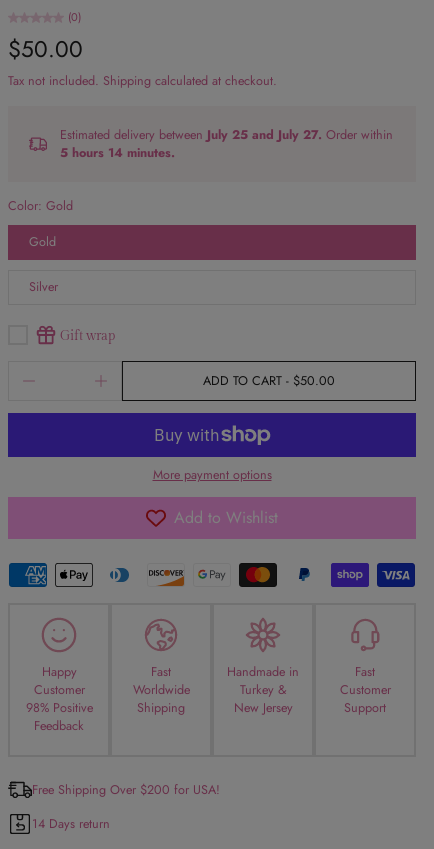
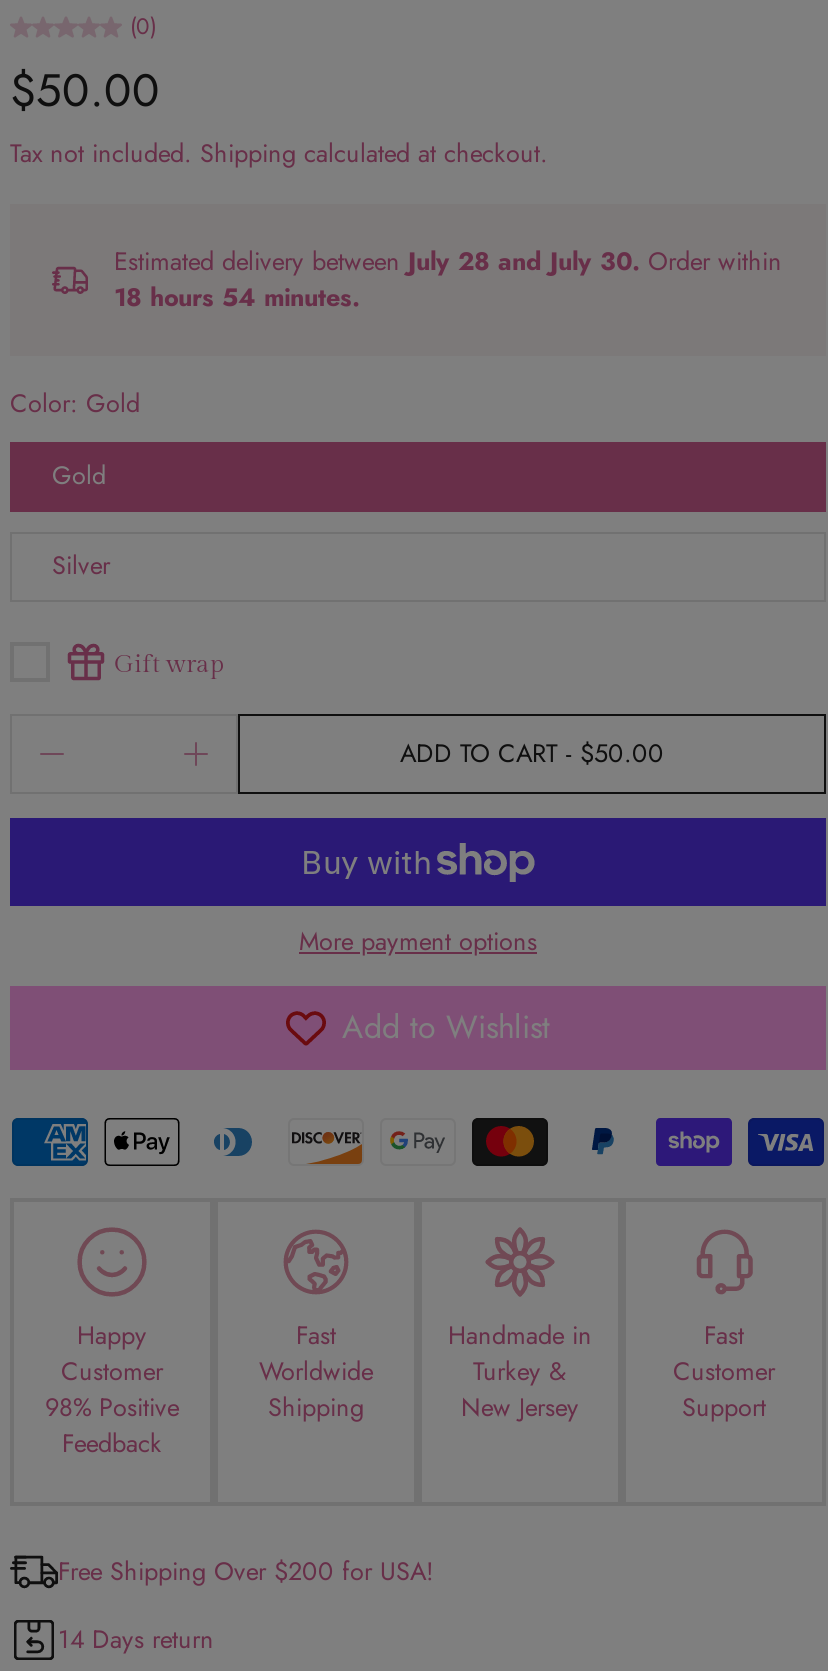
[60,126,393,144] Estimated delivery between July 25 and July 27. Order within -> [114,244,782,280] Estimated delivery between July 28 and July 30. Order within
[60,144,175,162] 5 hours 14 minutes. -> [114,280,360,316] 18 hours 54 minutes.

